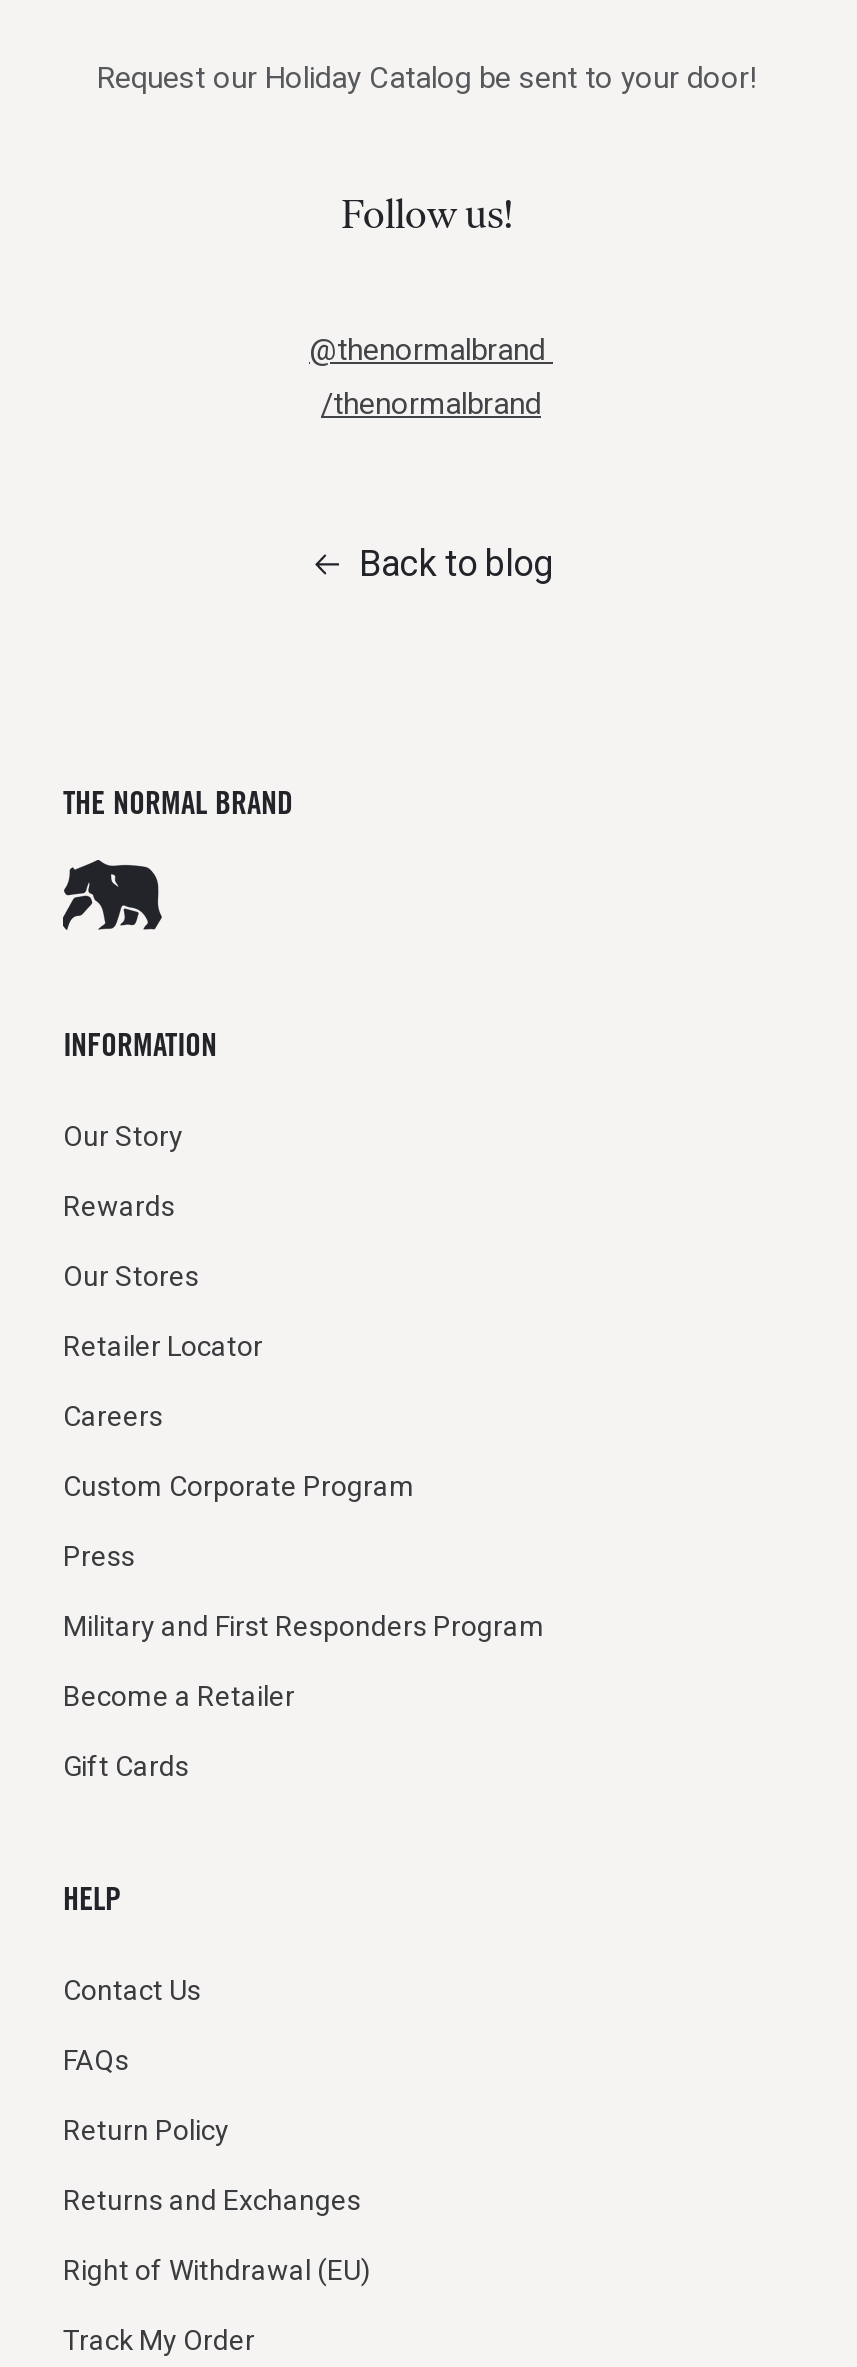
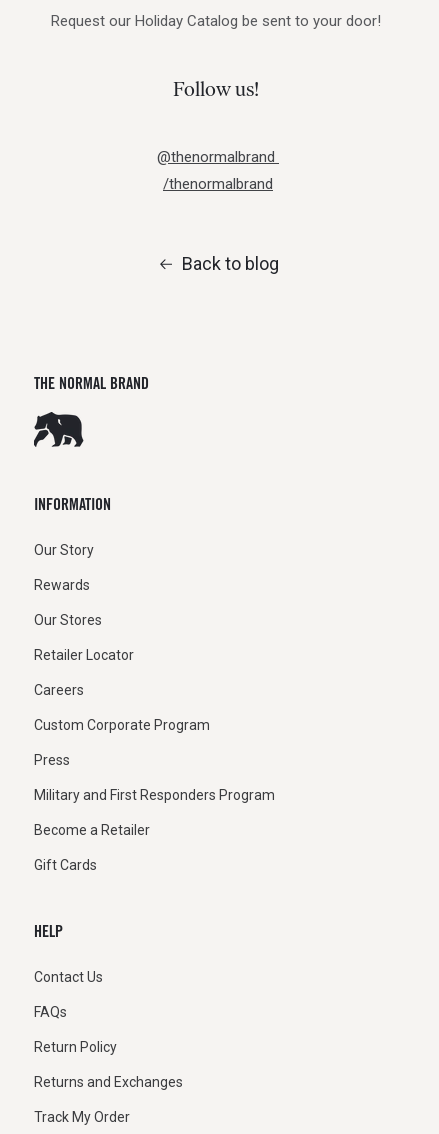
[63,2254,371,2286] Right of Withdrawal (EU) -> none

